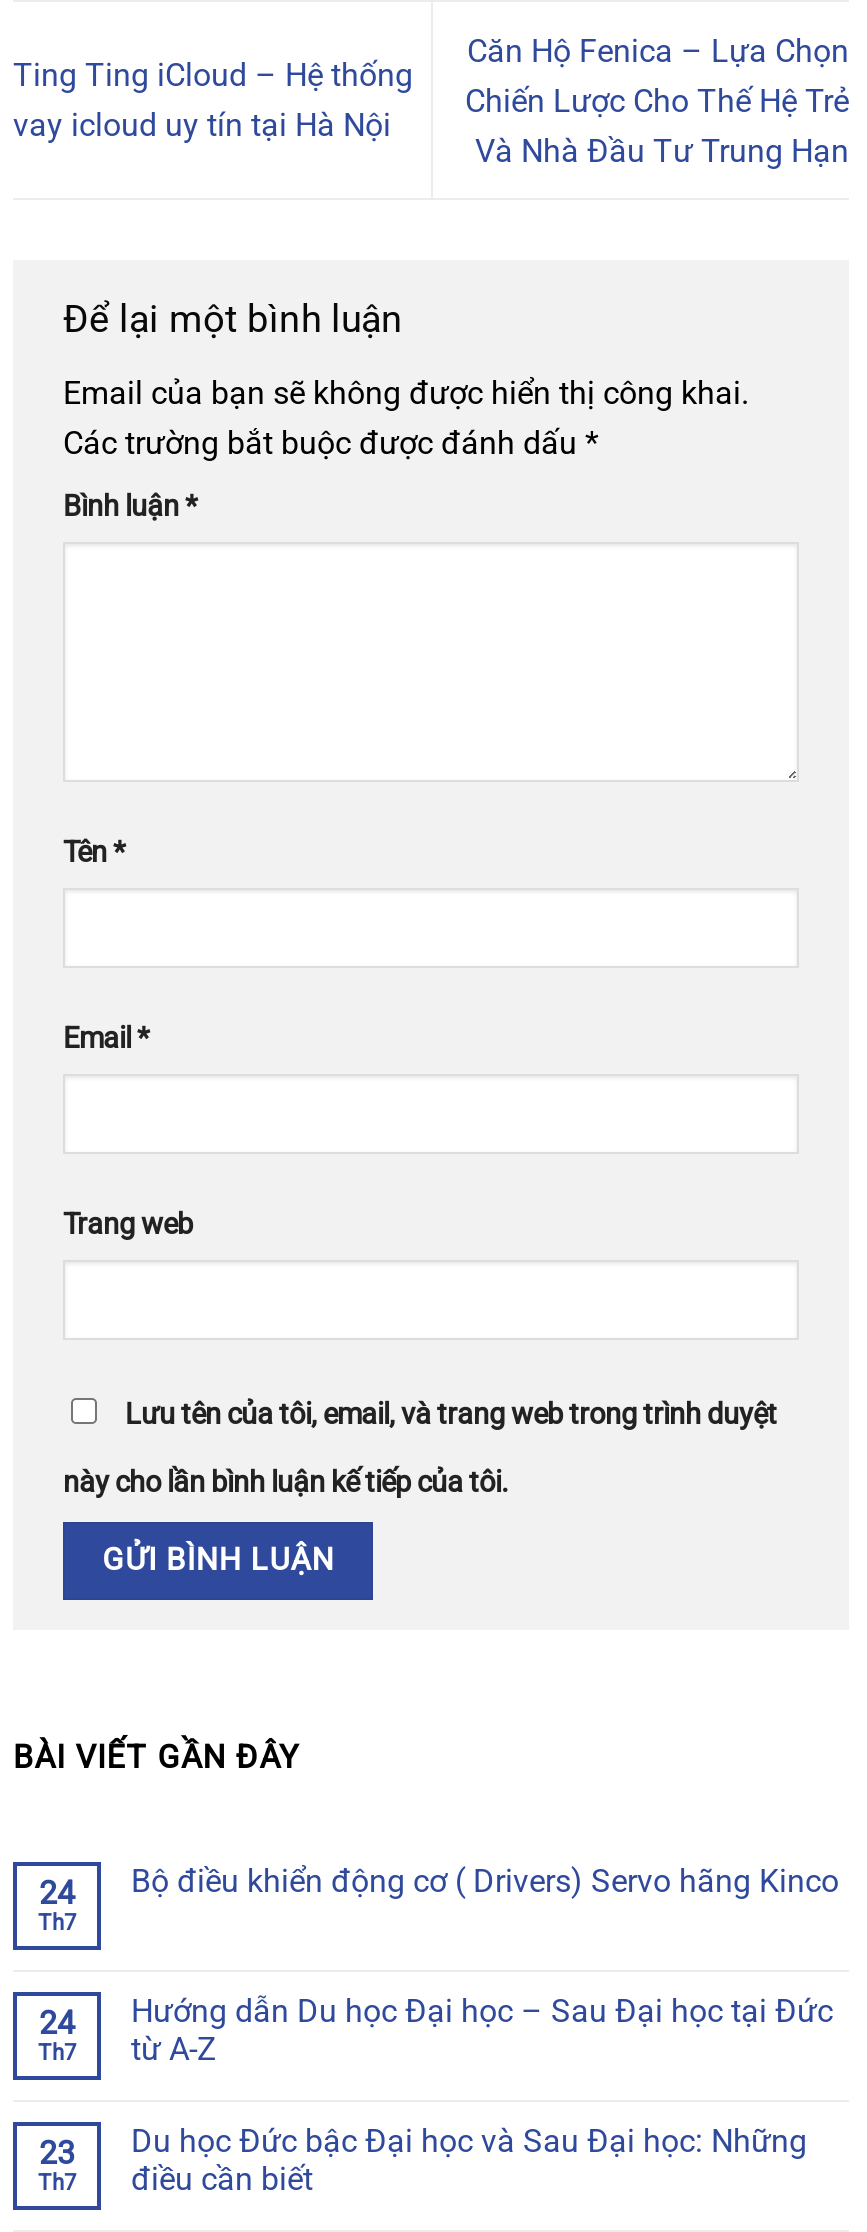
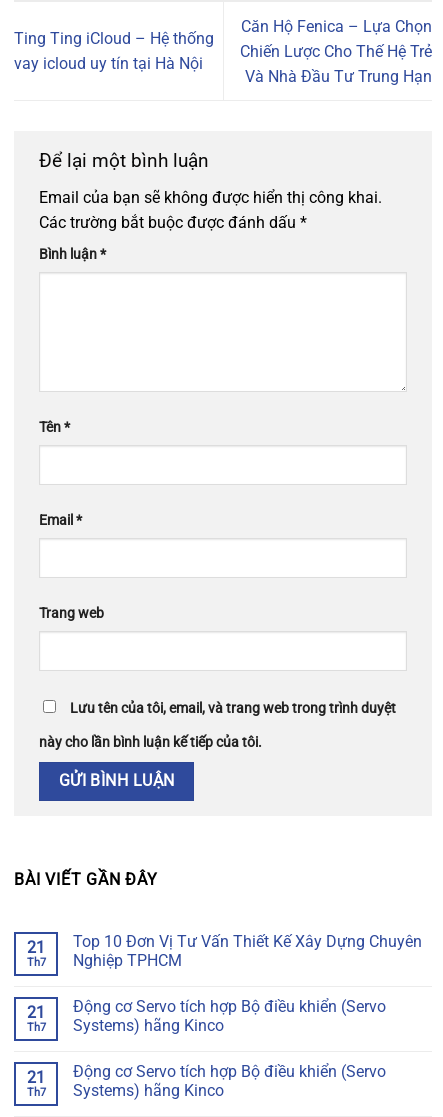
[131,1861,839,1899] Bộ điều khiển động cơ ( Drivers) Servo hãng Kinco -> [73,931,422,969] Top 10 Đơn Vị Tư Vấn Thiết Kế Xây Dựng Chuyên | Nghiệp TPHCM
[39,1873,75,1911] 24 -> [27,937,45,956] 21
[131,1991,833,2067] Hướng dẫn Du học Đại học – Sau Đại học tại Đức | từ A-Z -> [73,996,386,1034] Động cơ Servo tích hợp Bộ điều khiển (Servo | Systems) hãng Kinco
[39,2003,75,2041] 24 -> [27,1002,45,1021] 21
[131,2121,807,2197] Du học Đức bậc Đại học và Sau Đại học: Những | điều cần biết -> [73,1061,386,1099] Động cơ Servo tích hợp Bộ điều khiển (Servo | Systems) hãng Kinco
[39,2133,75,2171] 23 -> [27,1067,45,1086] 21

